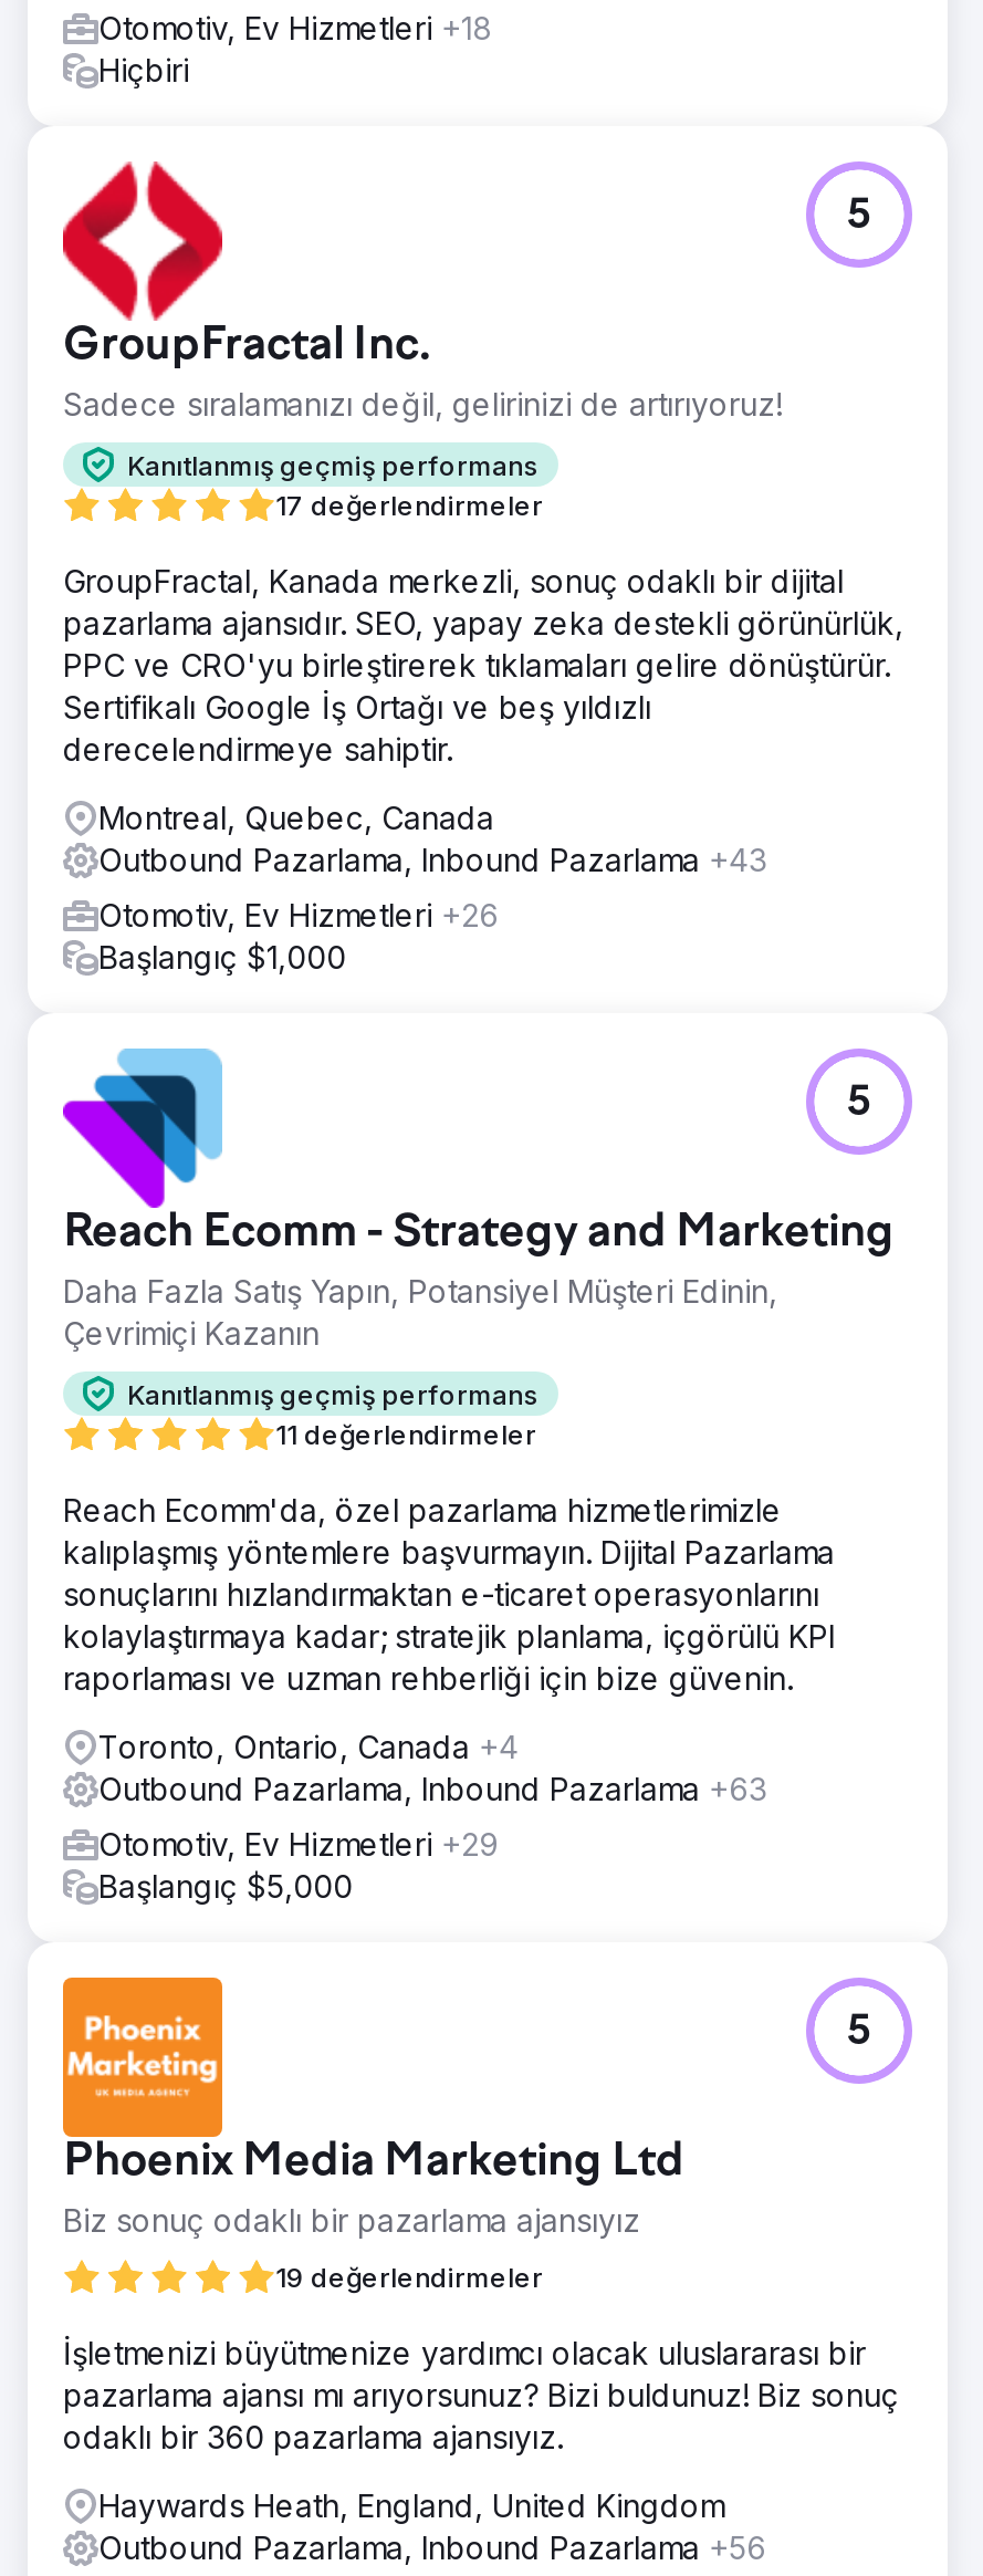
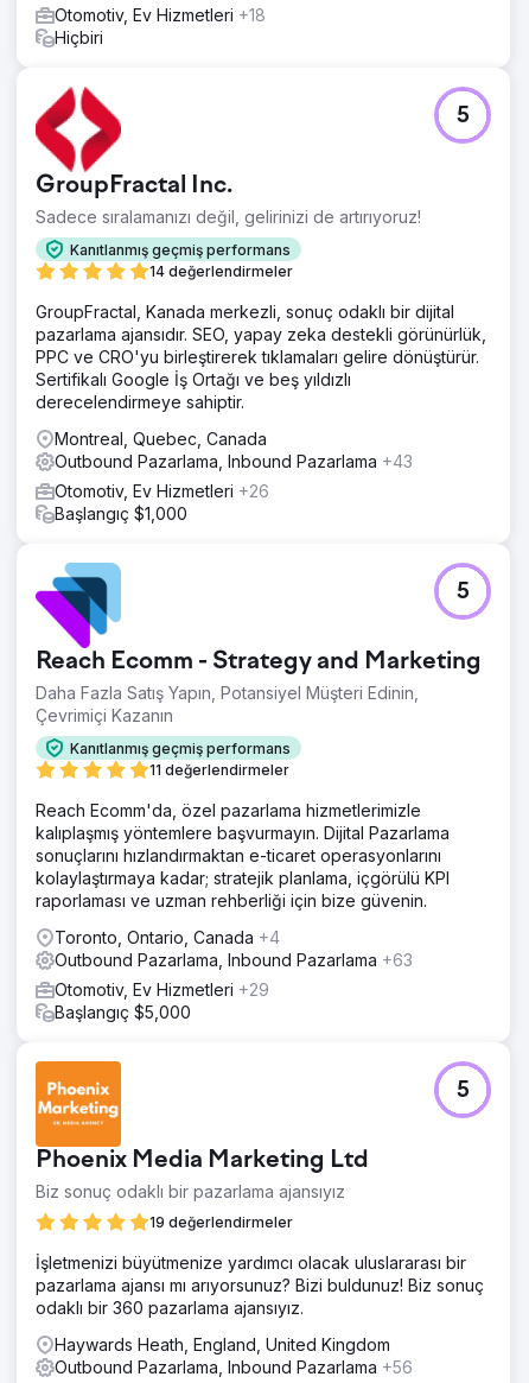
[275,489,543,522] 17 değerlendirmeler -> [149,262,293,280] 14 değerlendirmeler

